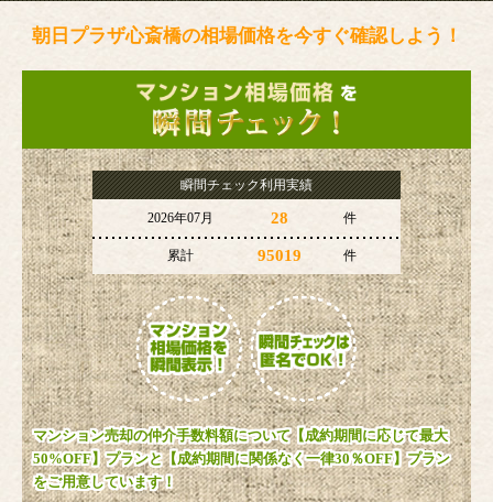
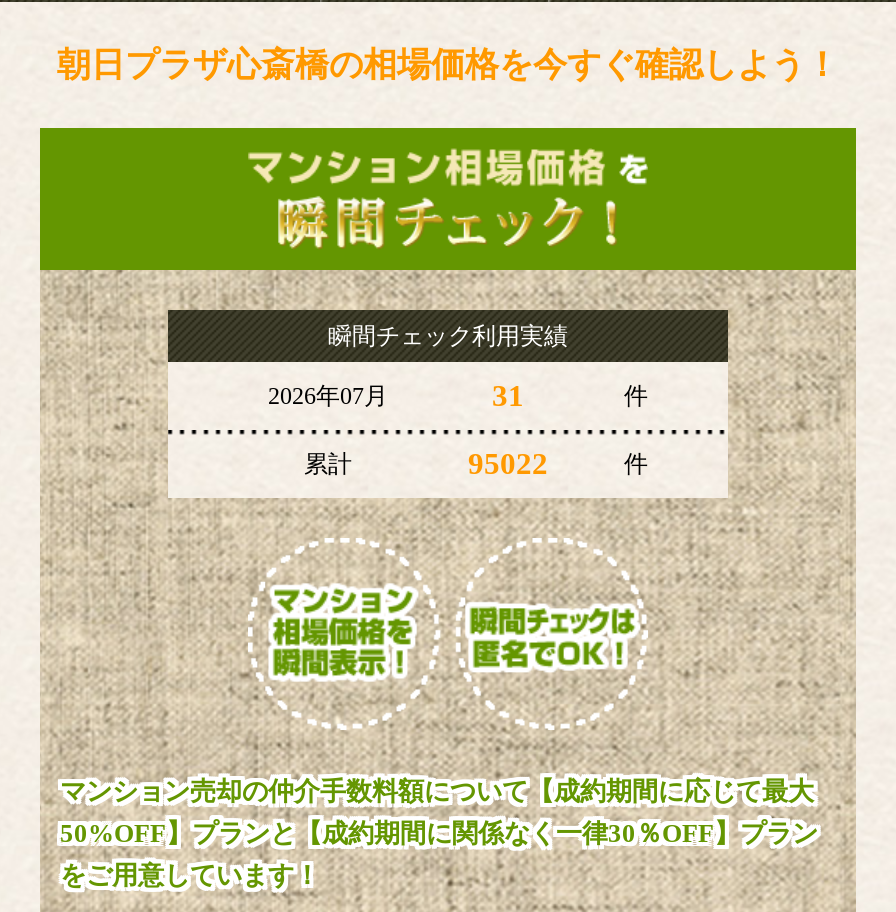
[271,208,288,226] 28 -> [492,377,524,411] 31
[258,245,302,264] 95019 -> [468,445,548,479] 95022

